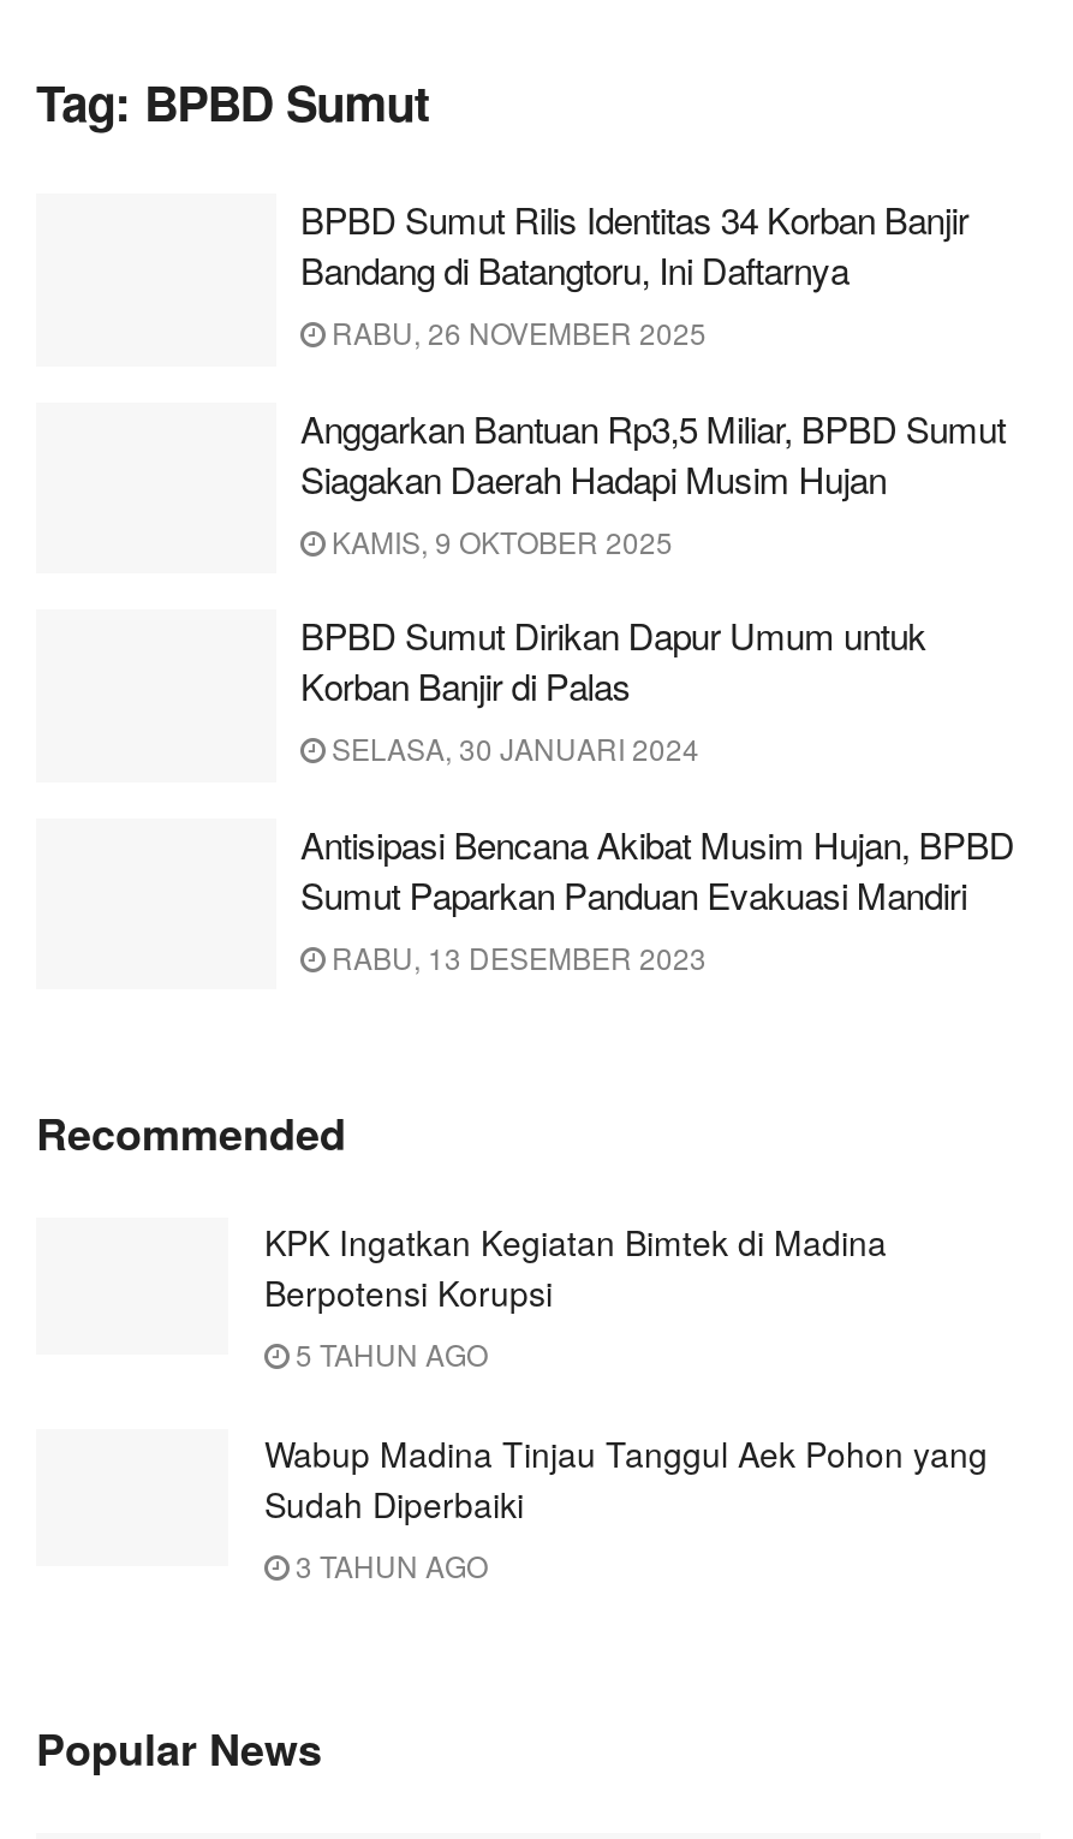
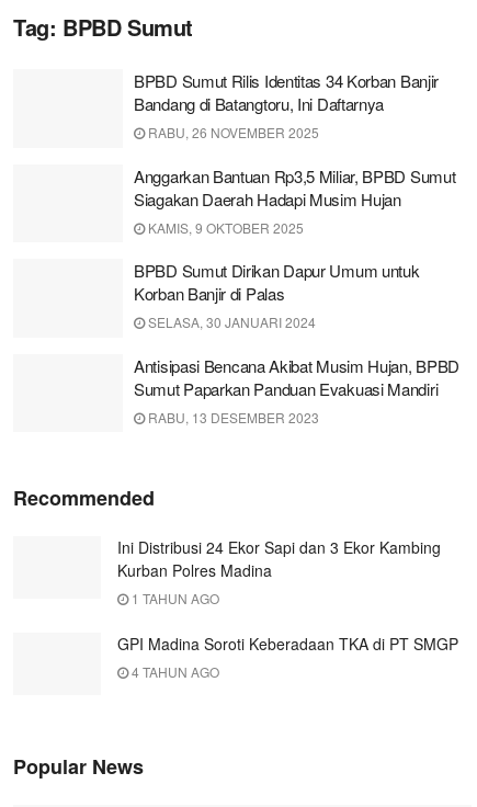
[264,1218,887,1374] KPK Ingatkan Kegiatan Bimtek di Madina | Berpotensi Korupsi | 5 TAHUN AGO -> [117,536,441,607] Ini Distribusi 24 Ekor Sapi dan 3 Ekor Kambing | Kurban Polres Madina | 1 TAHUN AGO
[264,1429,988,1585] Wabup Madina Tinjau Tanggul Aek Pohon yang | Sudah Diperbaiki | 3 TAHUN AGO -> [117,633,458,681] GPI Madina Soroti Keberadaan TKA di PT SMGP | 4 TAHUN AGO

